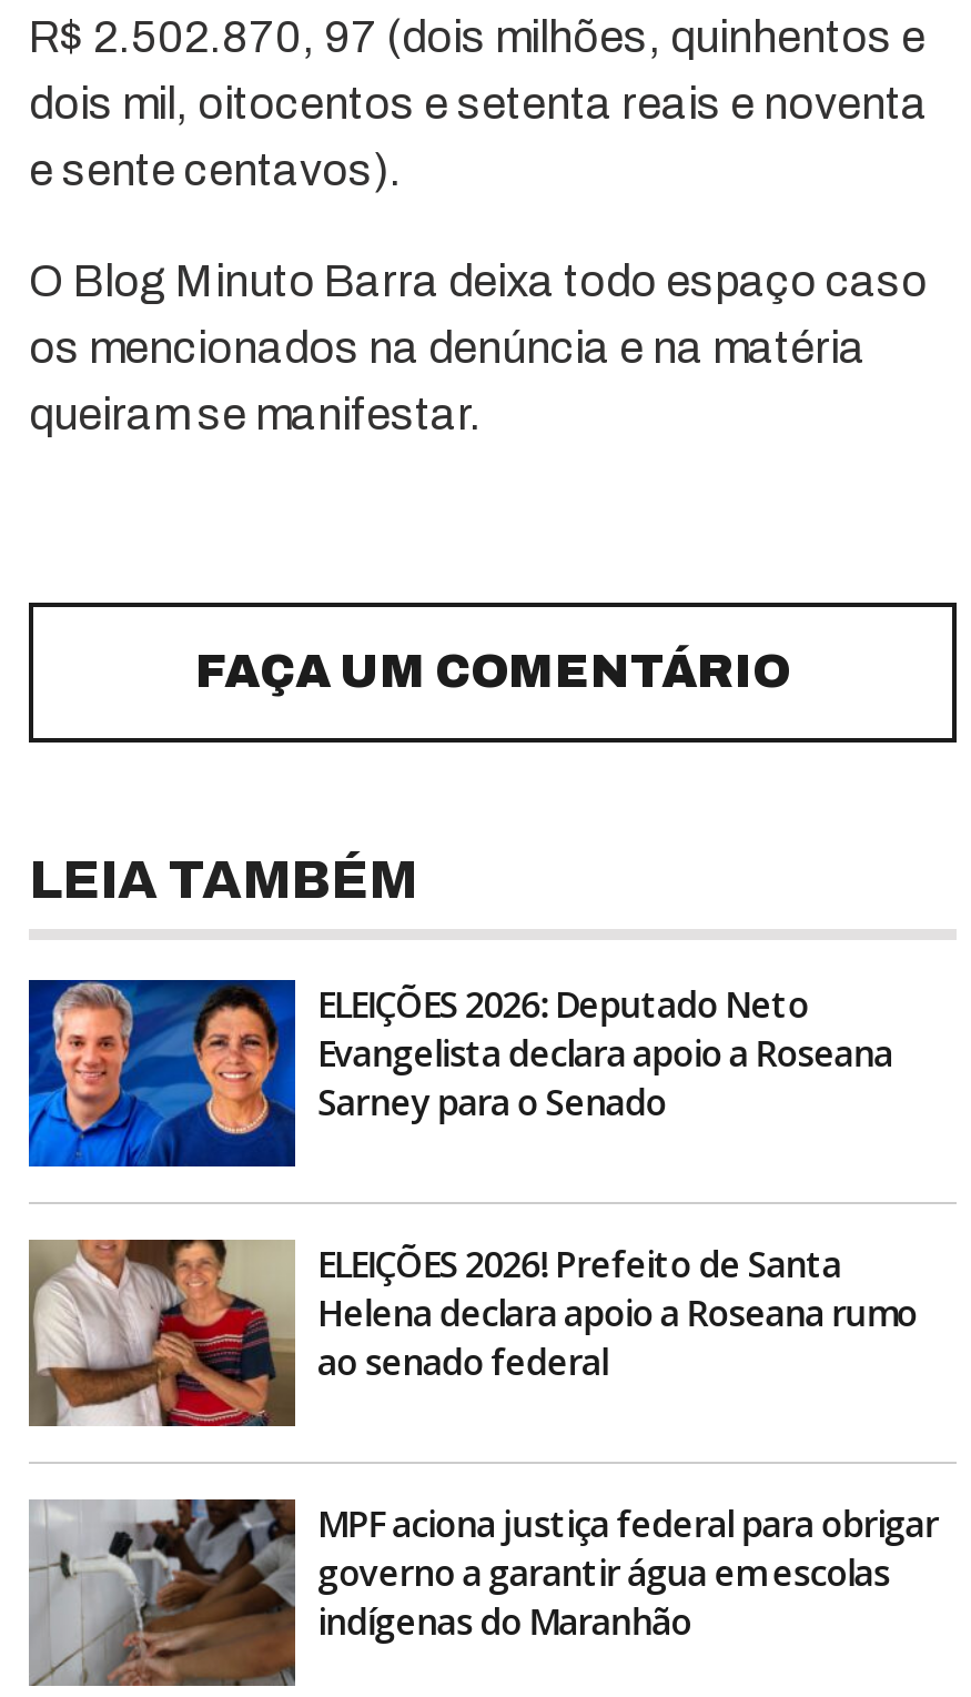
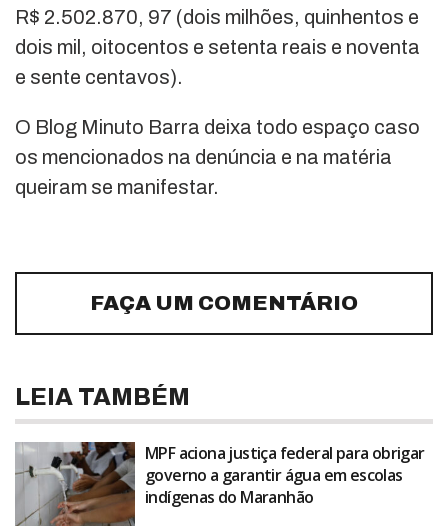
[27,978,917,1386] [image] | ELEIÇÕES 2026: Deputado Neto | Evangelista declara apoio a Roseana | Sarney para o Senado | ELEIÇÕES 2026! Prefeito de Santa | Helena declara apoio a Roseana rumo | ao senado federal -> none
[27,1238,297,1428] [image] -> none

